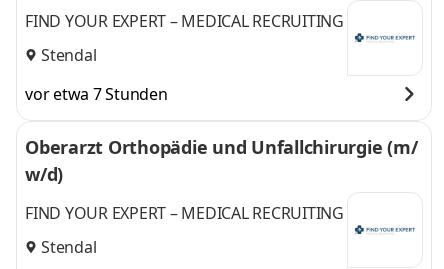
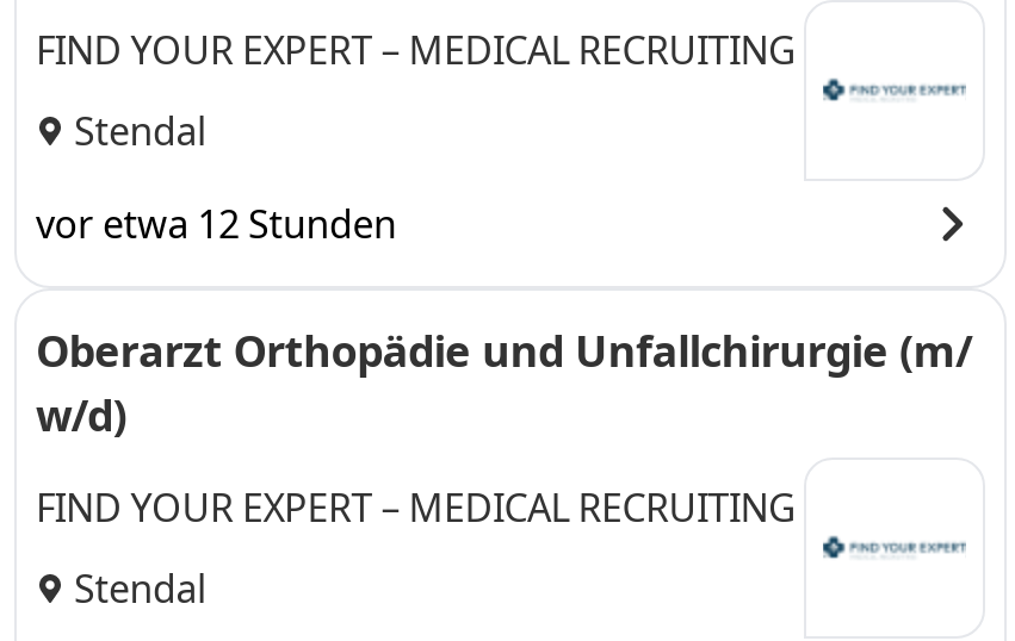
[25,83,167,105] vor etwa 7 Stunden -> [36,198,396,250] vor etwa 12 Stunden

